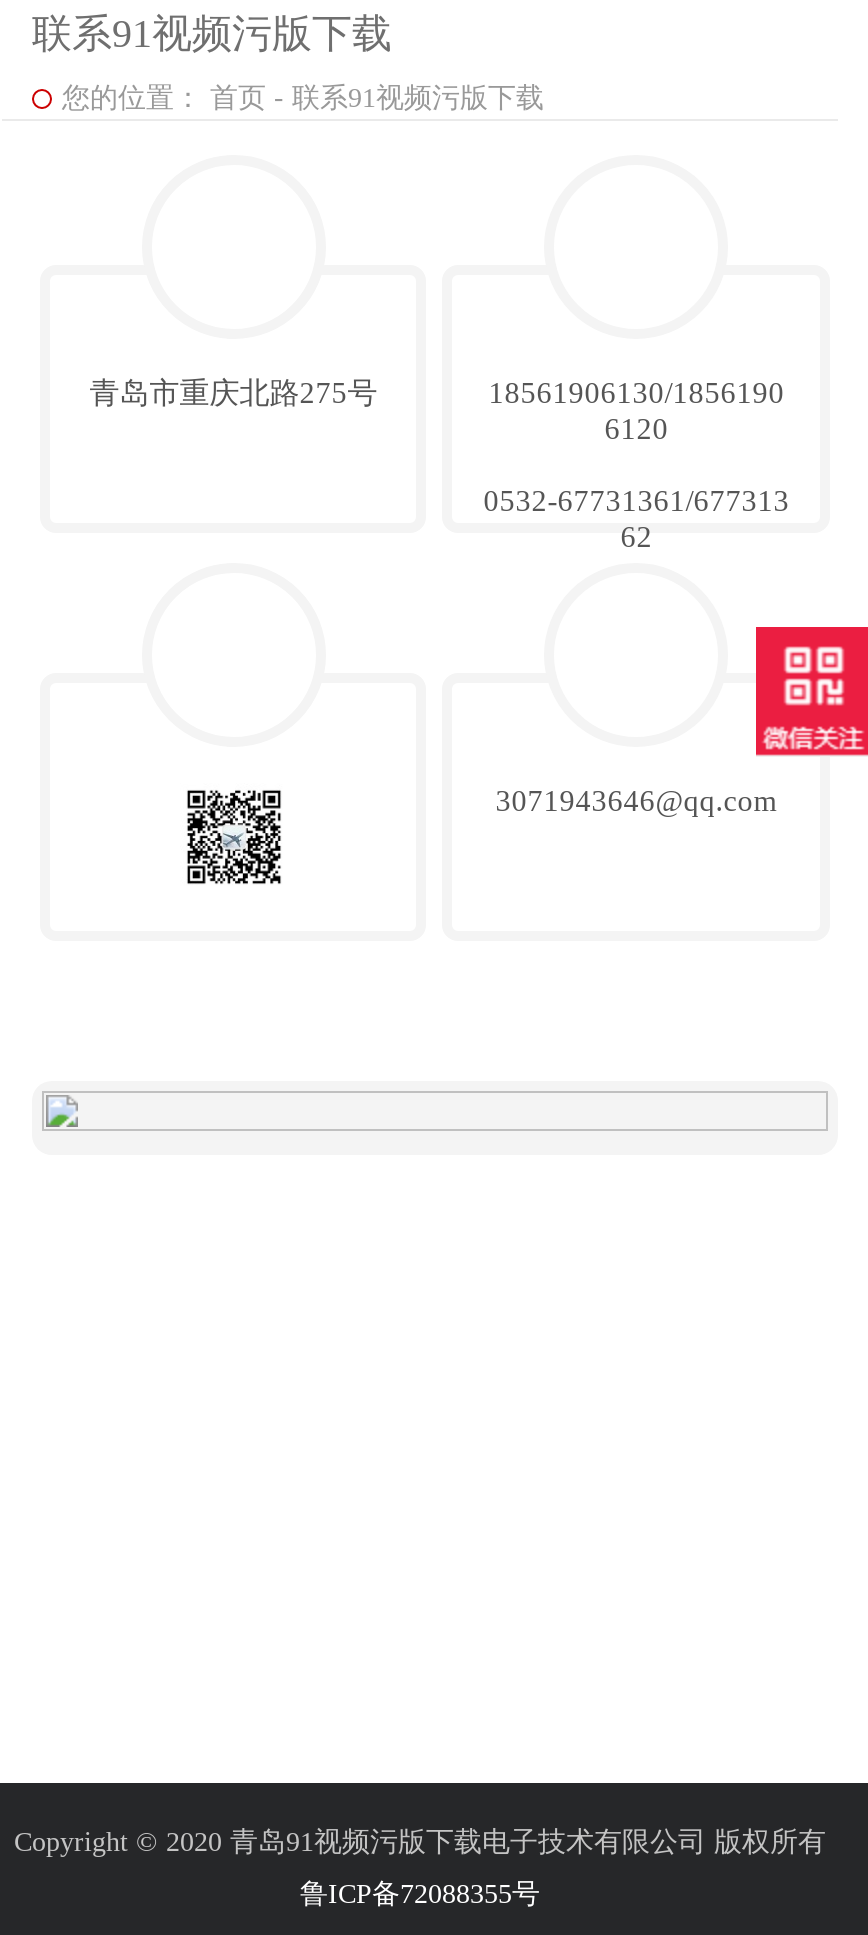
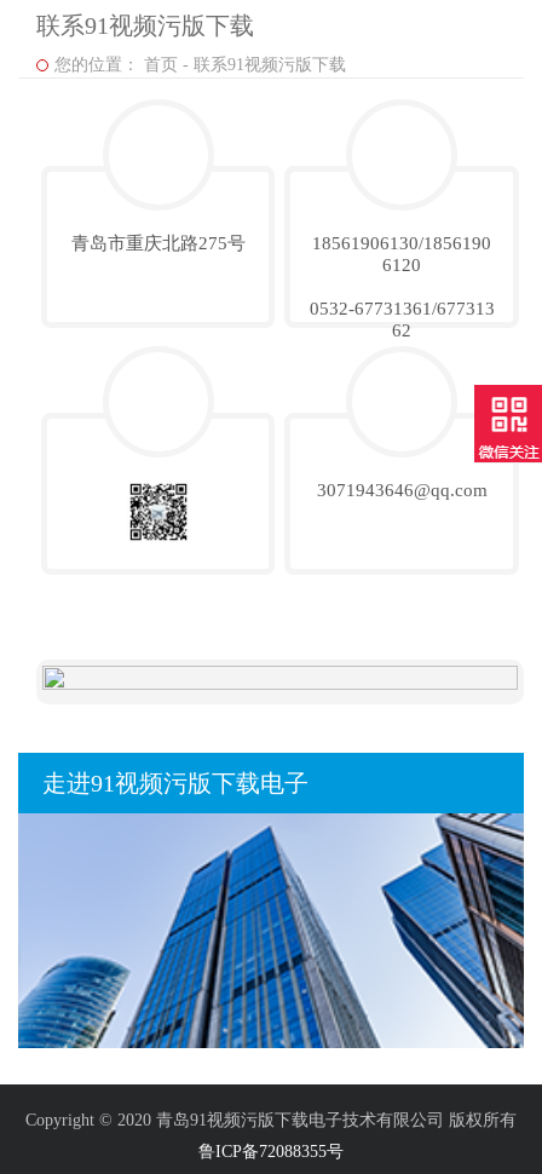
none -> [17,752,525,1049] [image] | 走进91视频污版下载电子

